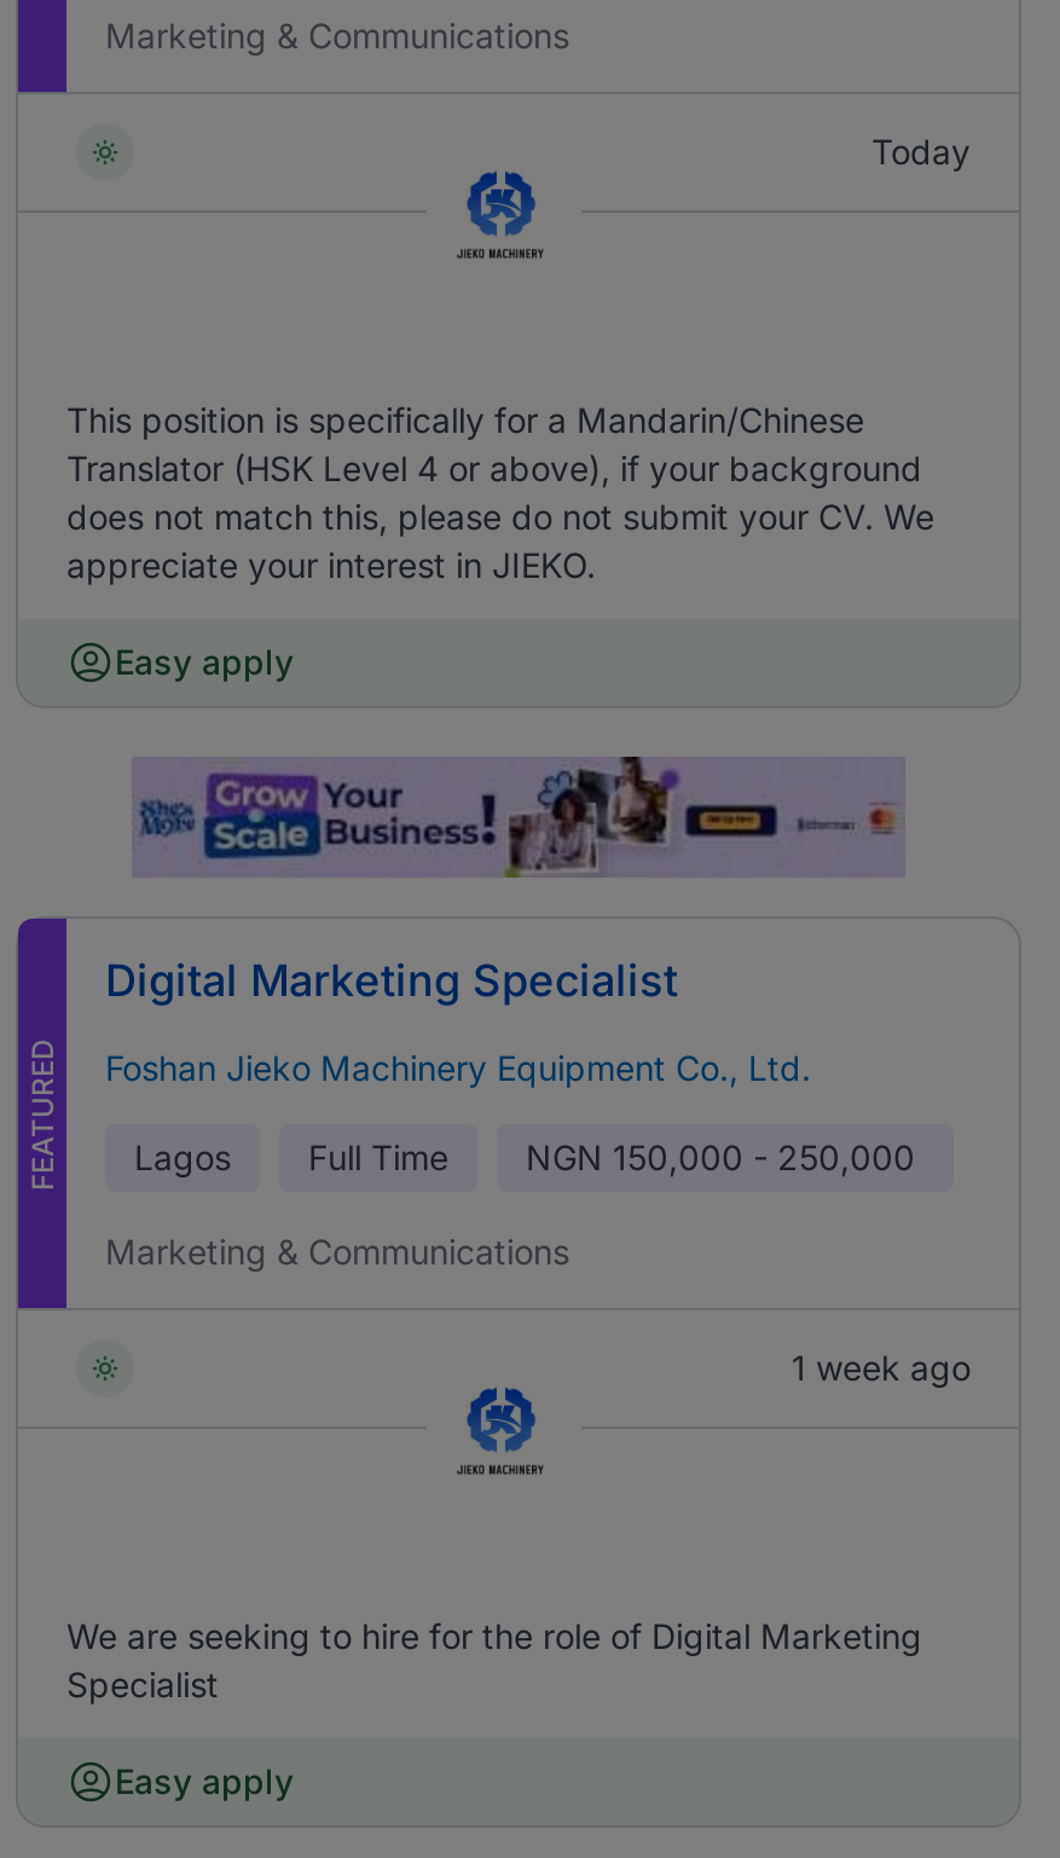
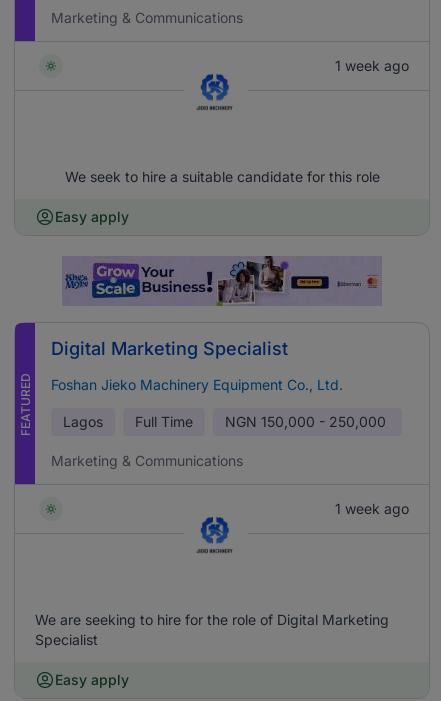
[871,131,971,172] Today -> [335,57,409,74] 1 week ago
[66,399,934,585] This position is specifically for a Mandarin/Chinese | Translator (HSK Level 4 or above), if your background | does not match this, please do not submit your CV. We | appreciate your interest in JIEKO. -> [64,168,379,185] We seek to hire a suitable candidate for this role

